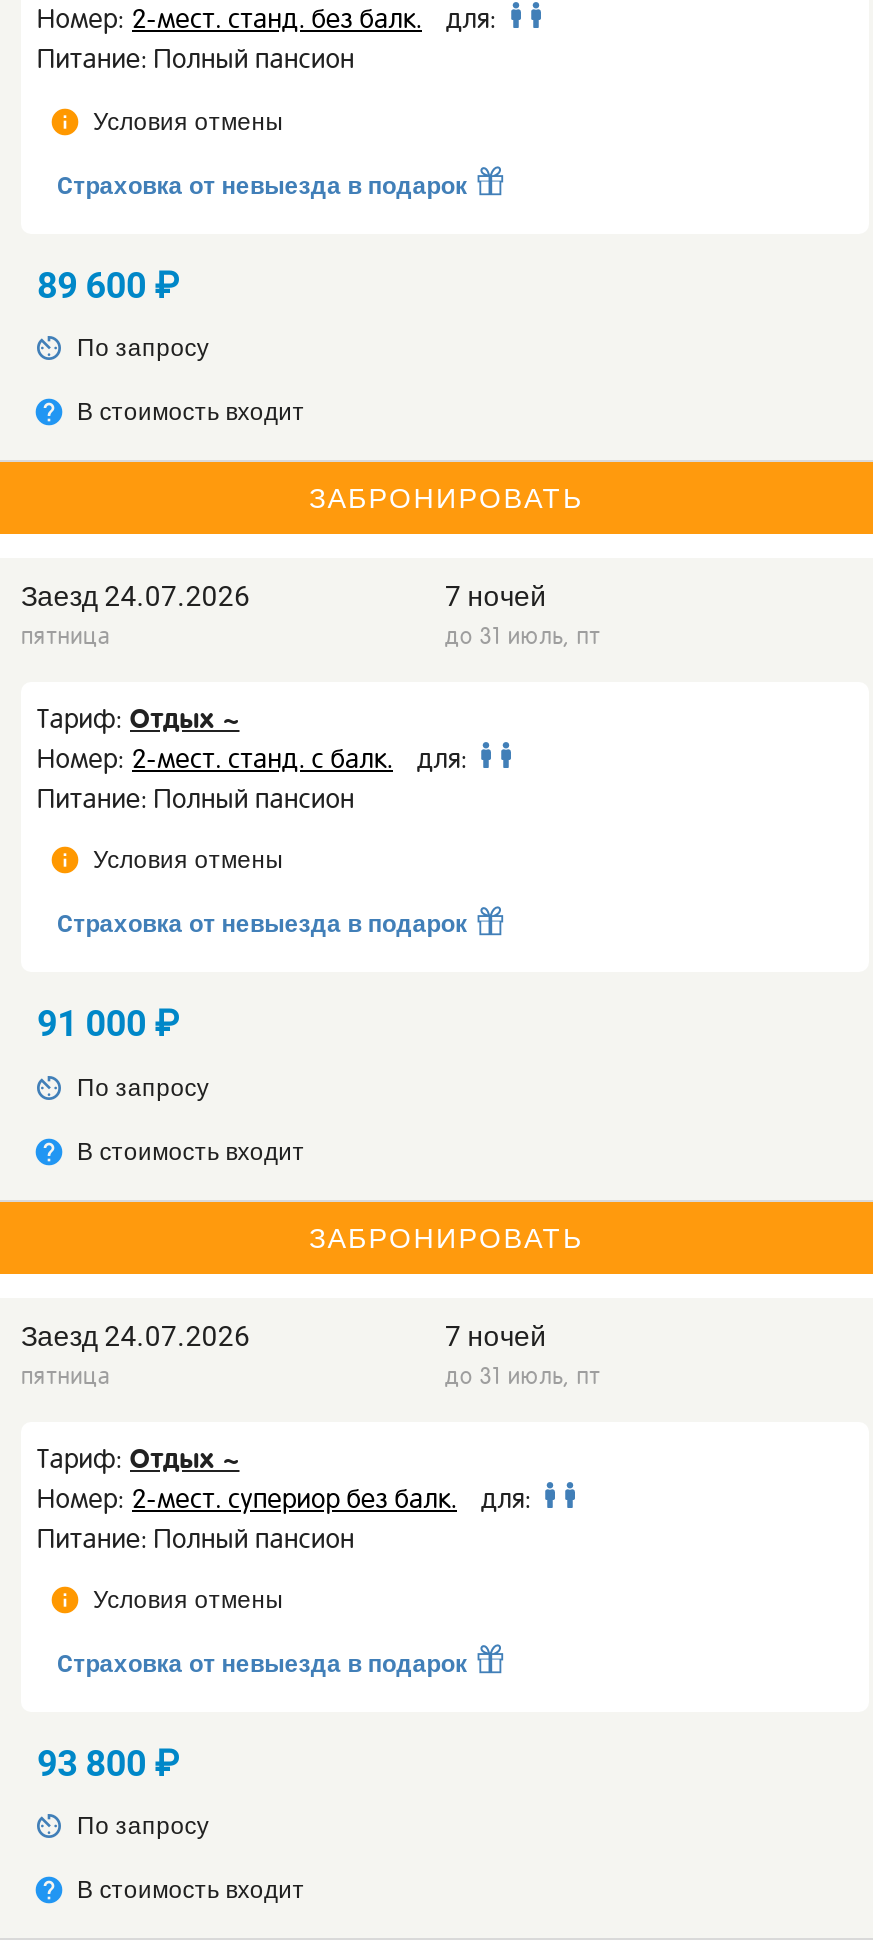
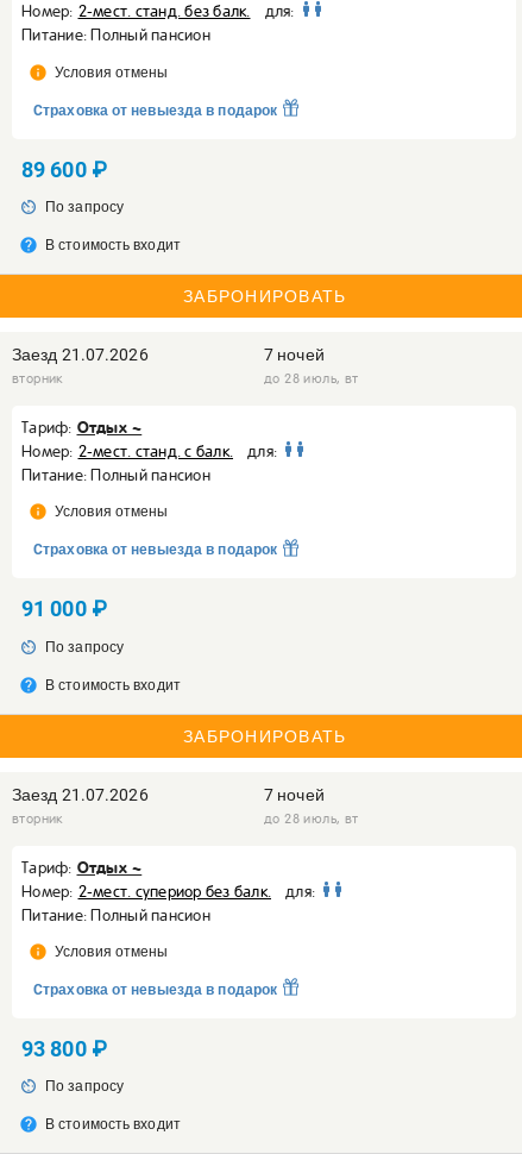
[21,580,250,650] Заезд 24.07.2026 | пятница -> [12,345,148,387] Заезд 21.07.2026 | вторник
[445,624,600,650] до 31 июль, пт -> [264,371,359,387] до 28 июль, вт
[21,1319,250,1389] Заезд 24.07.2026 | пятница -> [12,785,148,826] Заезд 21.07.2026 | вторник
[445,1363,600,1389] до 31 июль, пт -> [264,811,359,826] до 28 июль, вт

